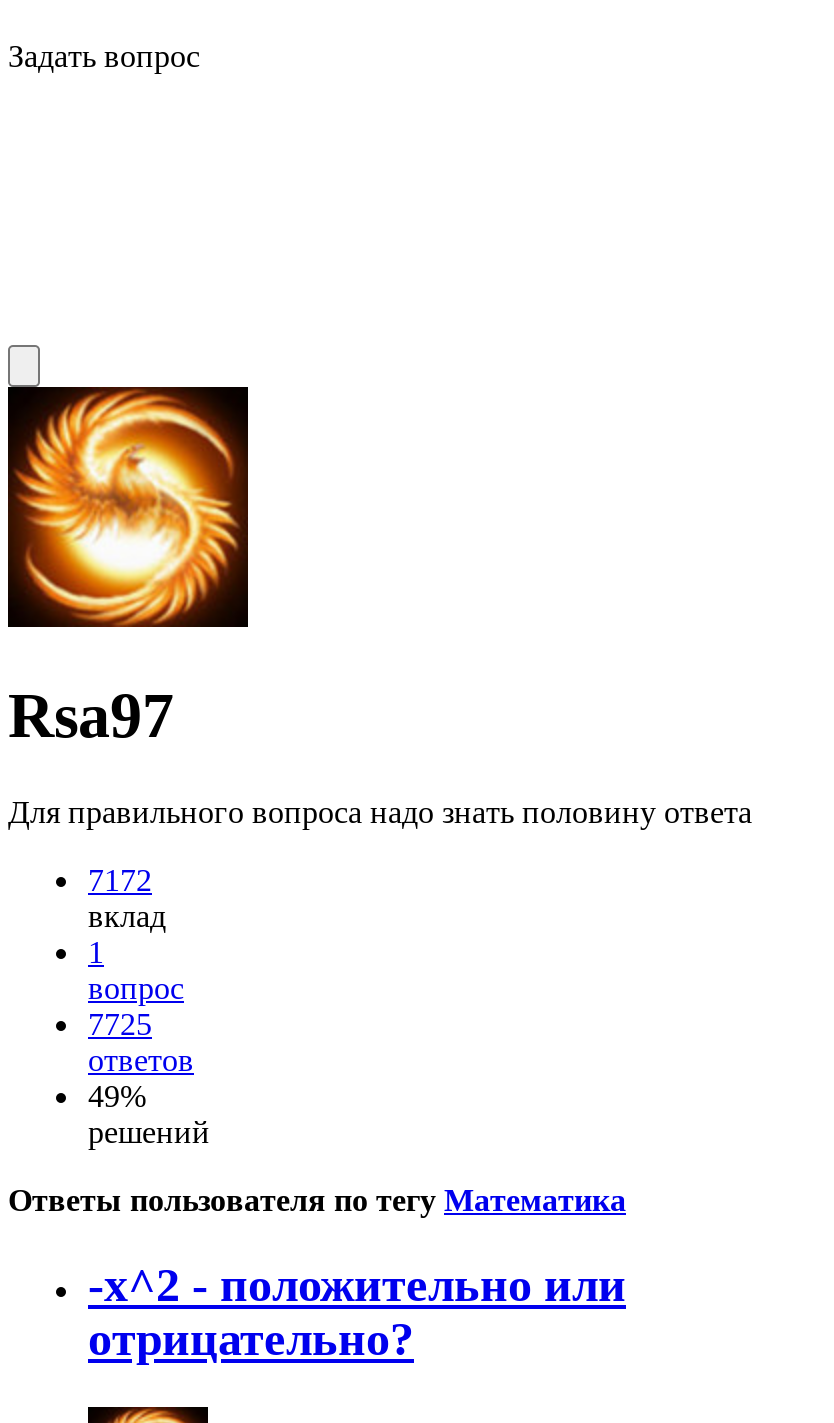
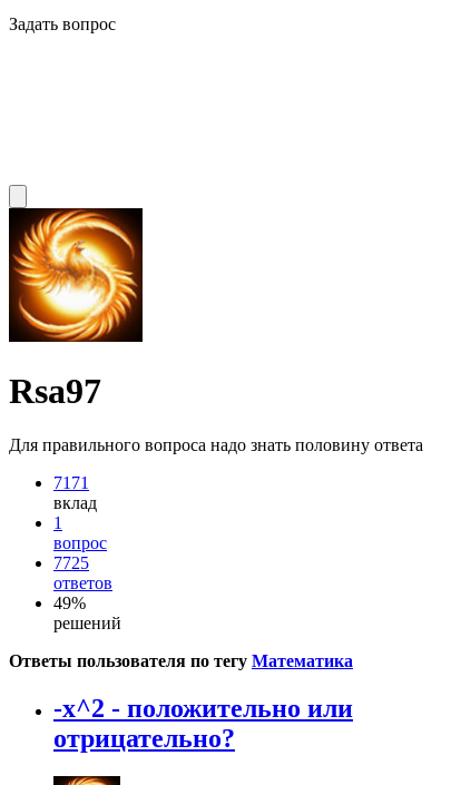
[88,863,152,897] 7172 -> [53,473,89,492] 7171

